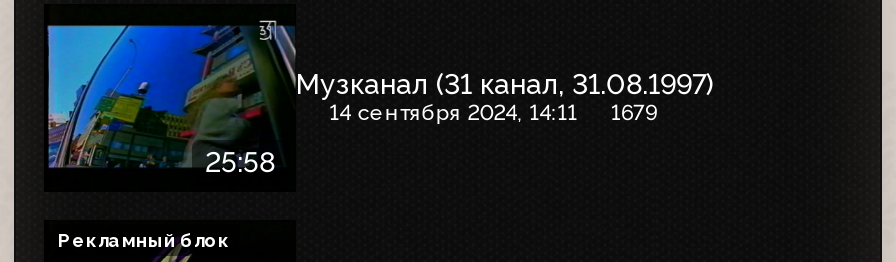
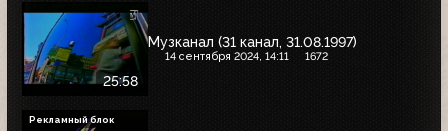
[329,101,657,127] 14 сентября 2024, 14:11 1679 -> [165,50,328,63] 14 сентября 2024, 14:11 1672

